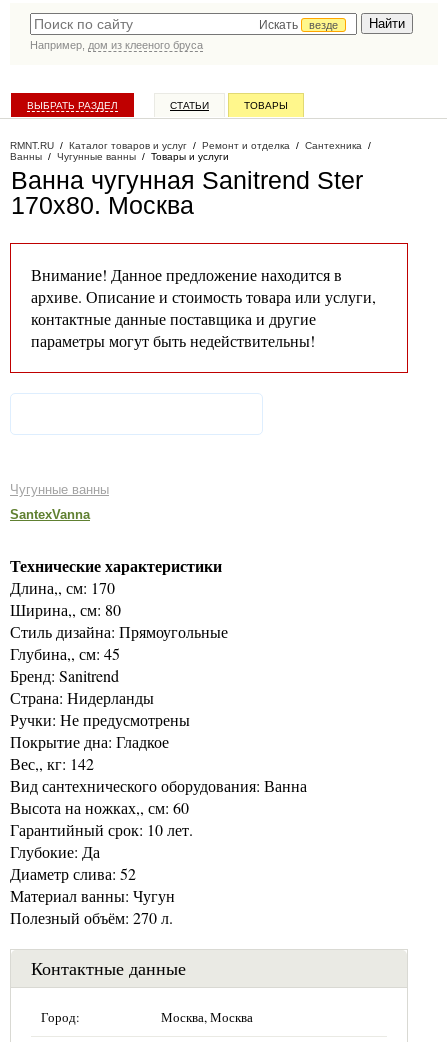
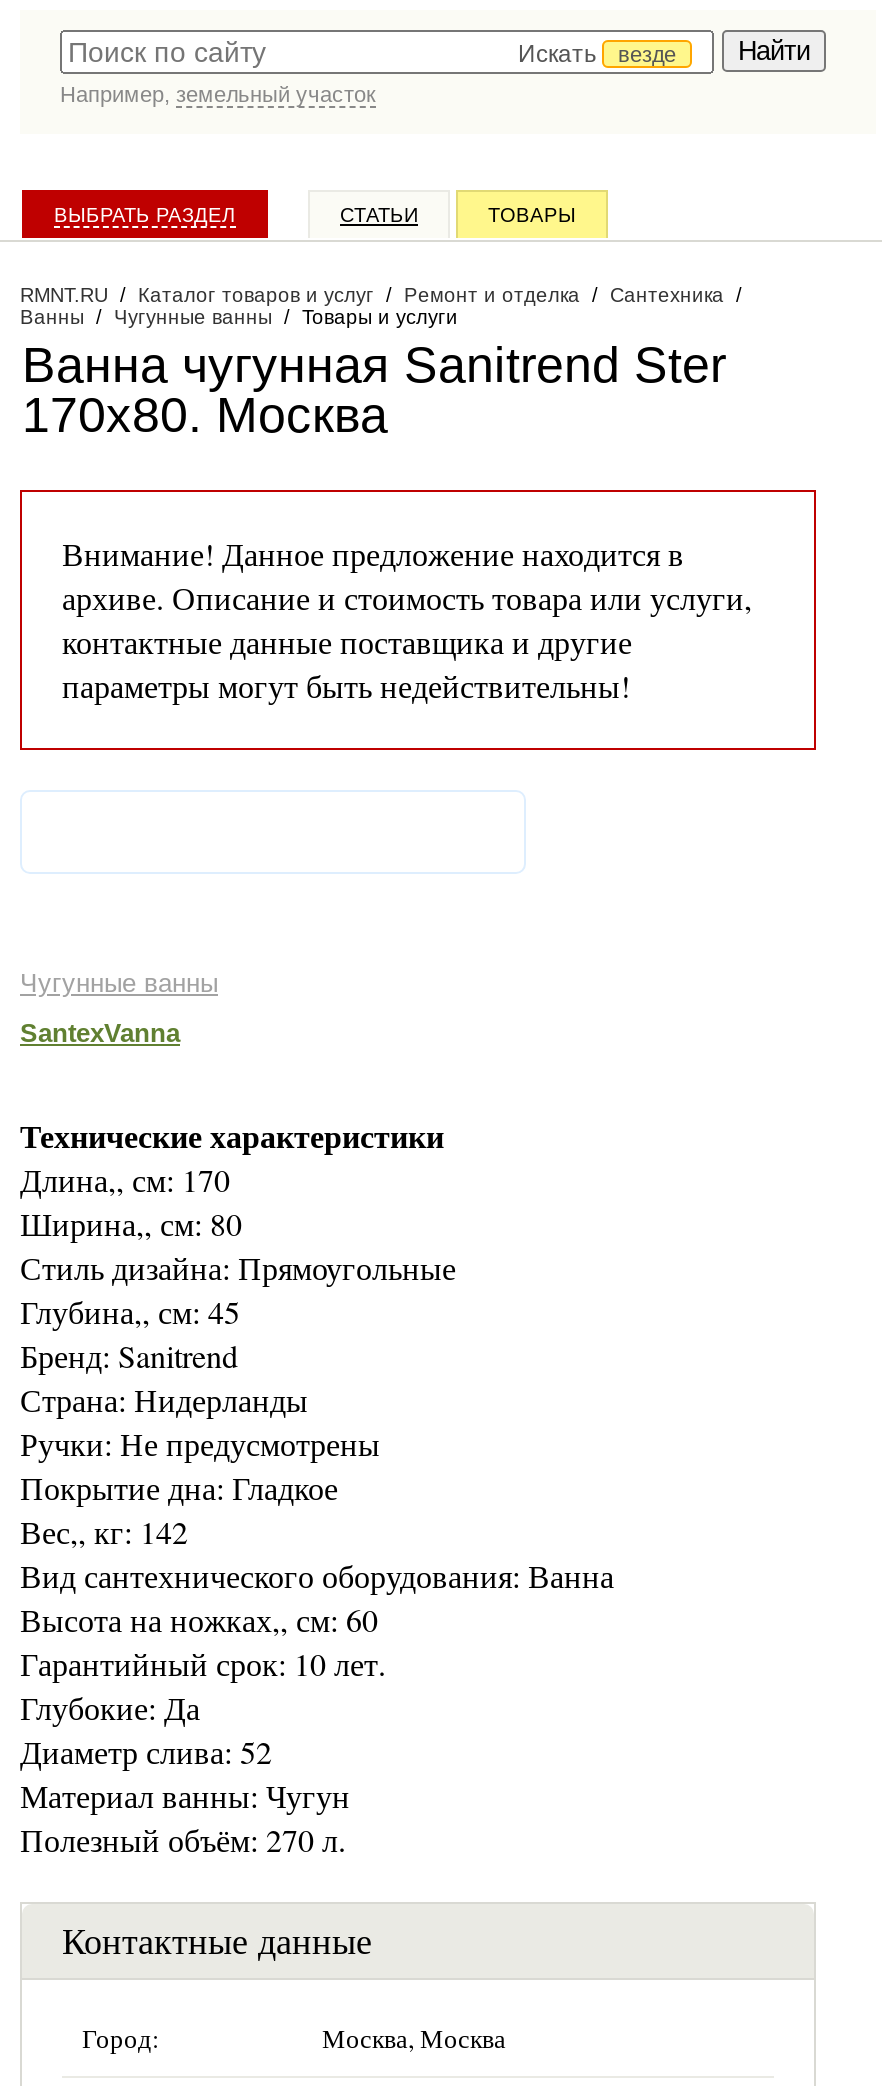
[30,39,203,51] Например, дом из клееного бруса -> [60,82,376,106] Например, земельный участок

